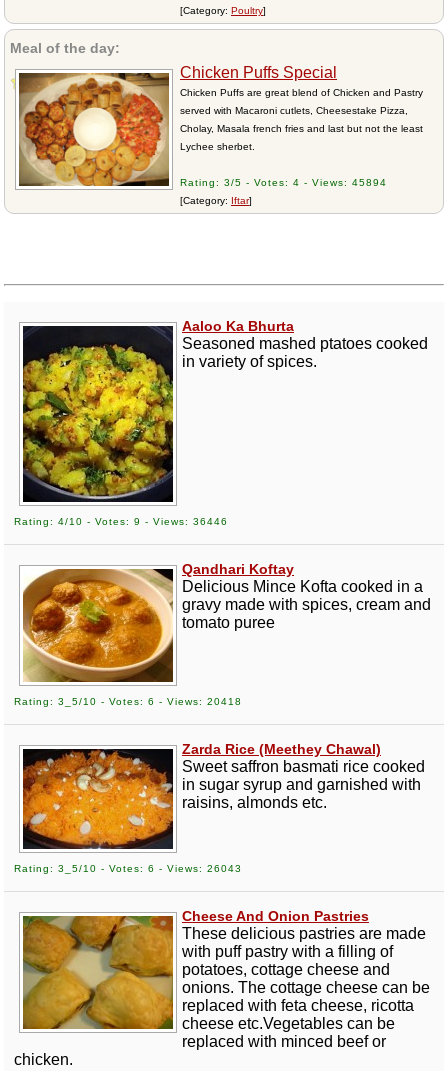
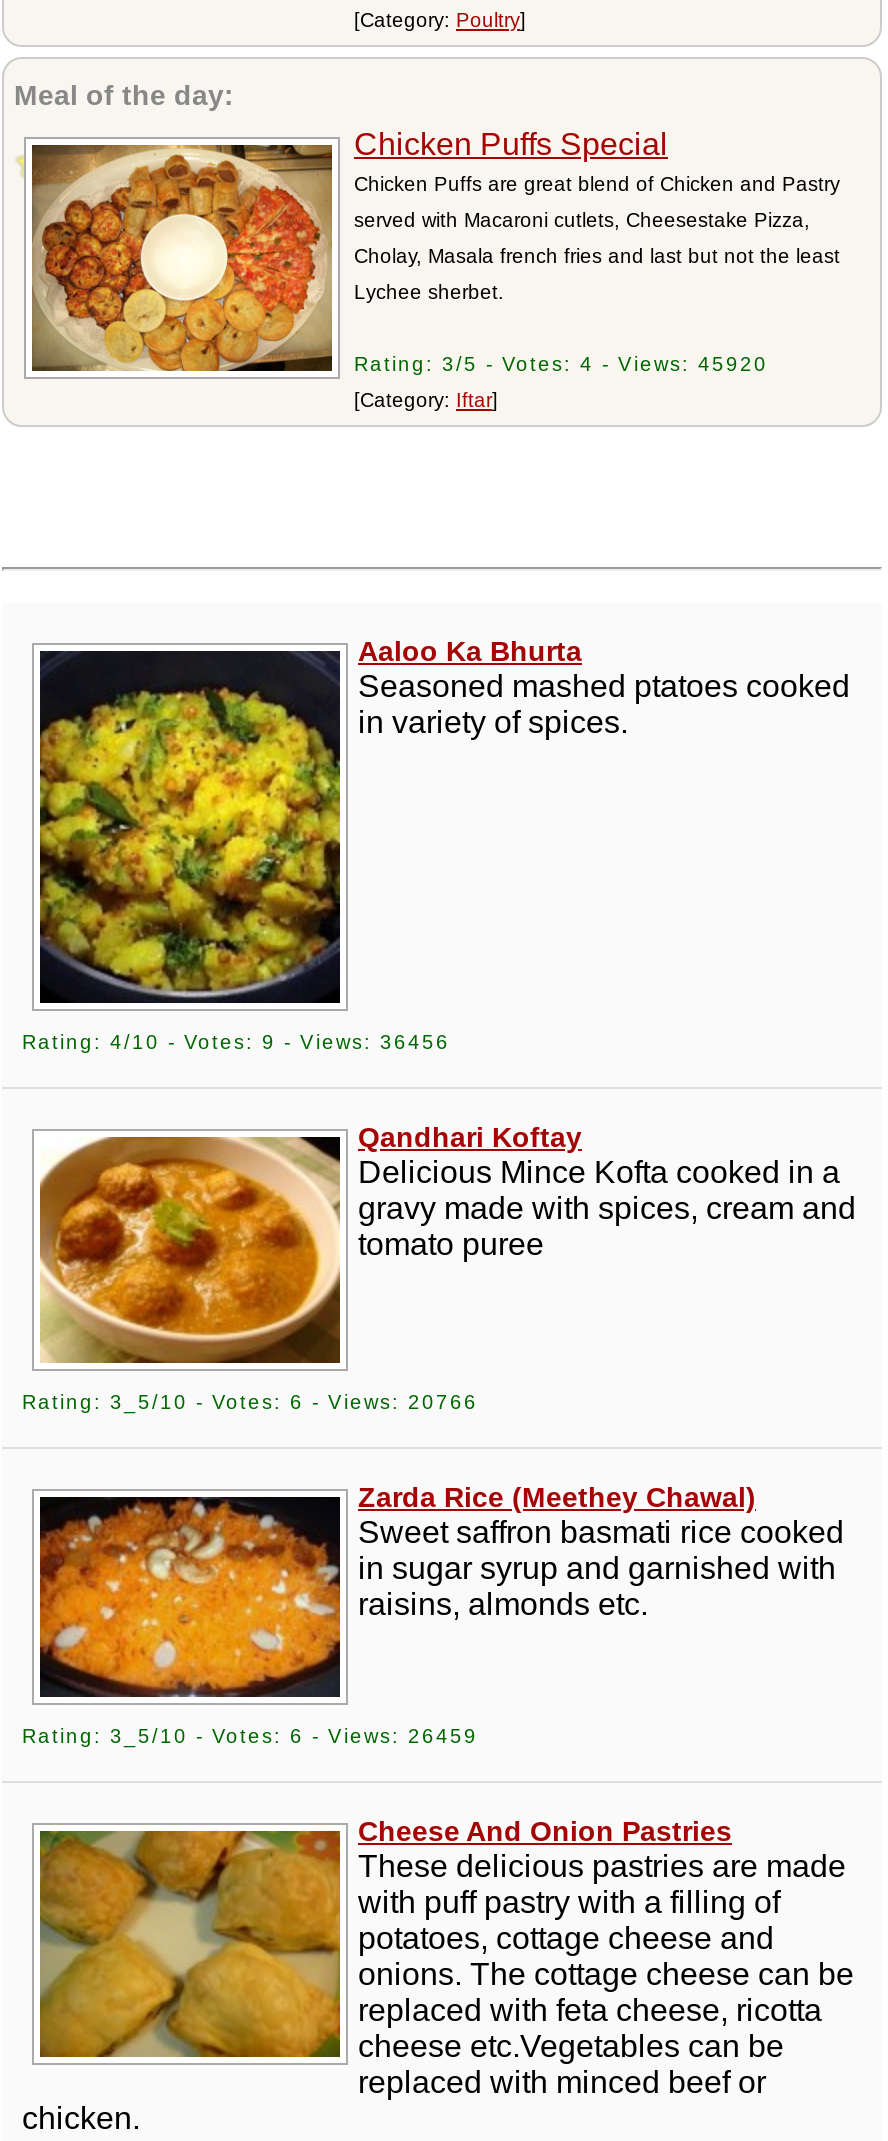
[180,177,387,188] Rating: 3/5 - Votes: 4 - Views: 45894 -> [354,353,768,375] Rating: 3/5 - Votes: 4 - Views: 45920
[14,516,228,527] Rating: 4/10 - Votes: 9 - Views: 36446 -> [22,1031,450,1053] Rating: 4/10 - Votes: 9 - Views: 36456
[14,696,242,707] Rating: 3_5/10 - Votes: 6 - Views: 20418 -> [22,1391,478,1413] Rating: 3_5/10 - Votes: 6 - Views: 20766
[14,863,242,874] Rating: 3_5/10 - Votes: 6 - Views: 26043 -> [22,1725,478,1747] Rating: 3_5/10 - Votes: 6 - Views: 26459

